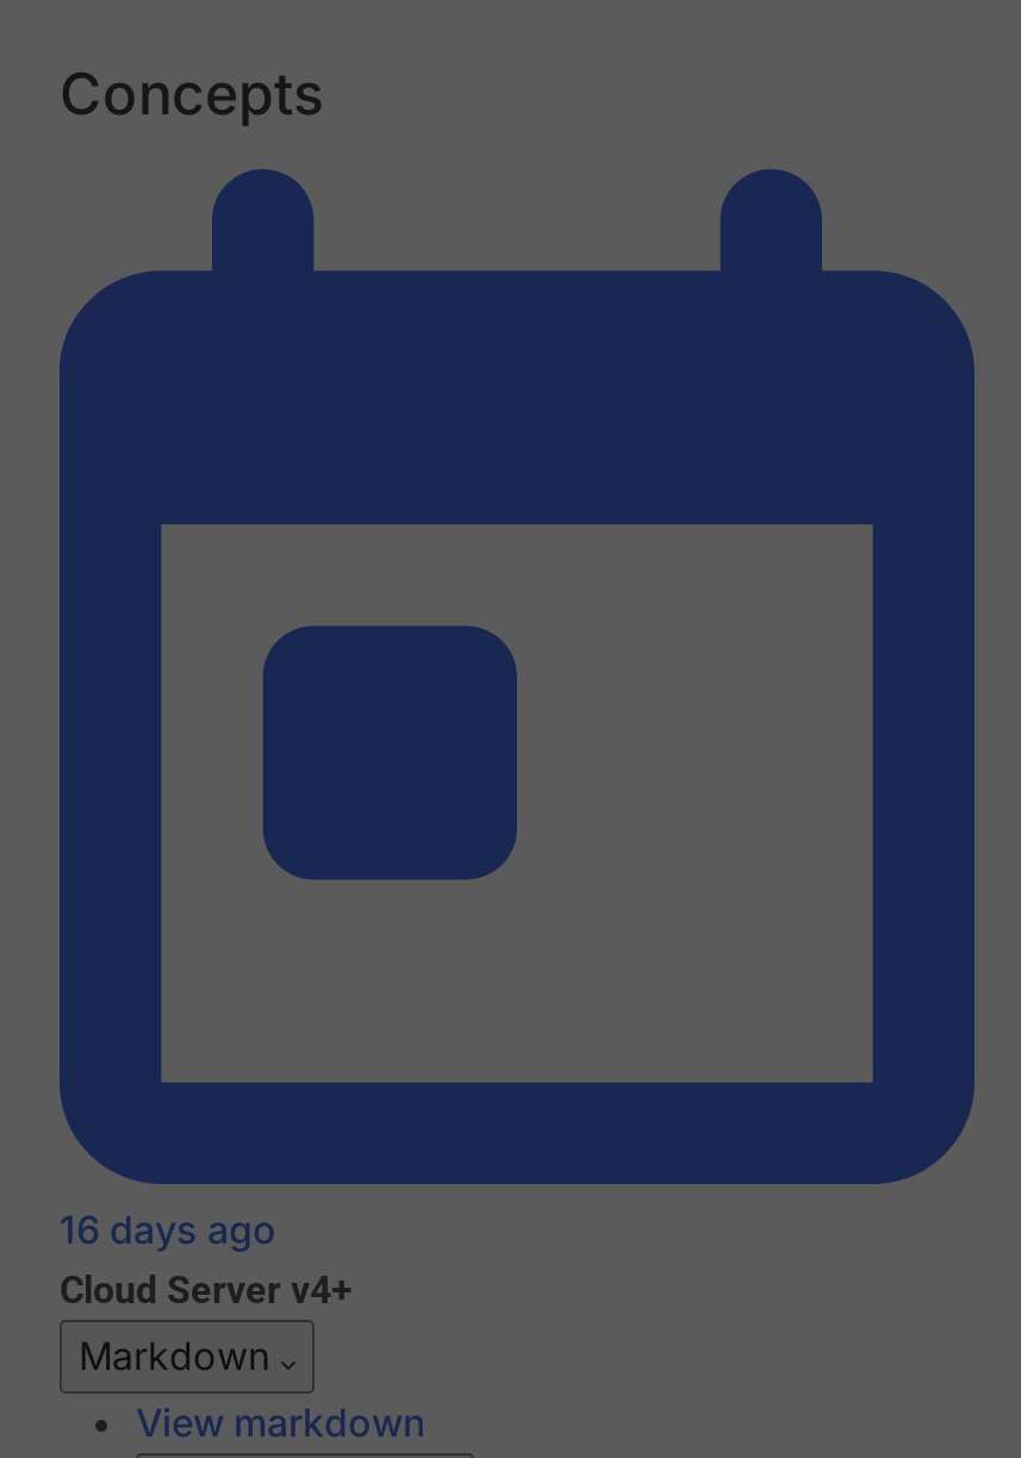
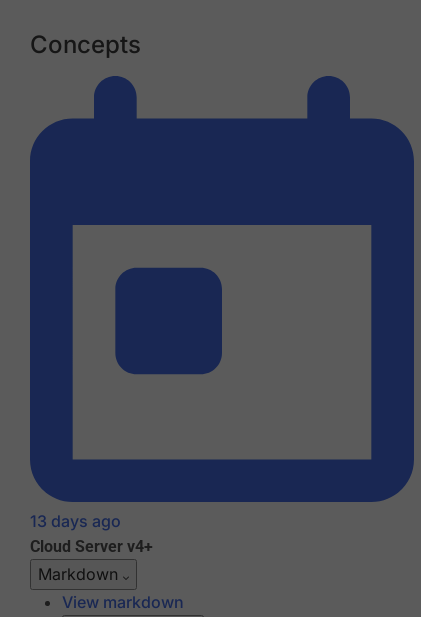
[60,1207,276,1254] 16 days ago -> [30,511,121,531] 13 days ago

